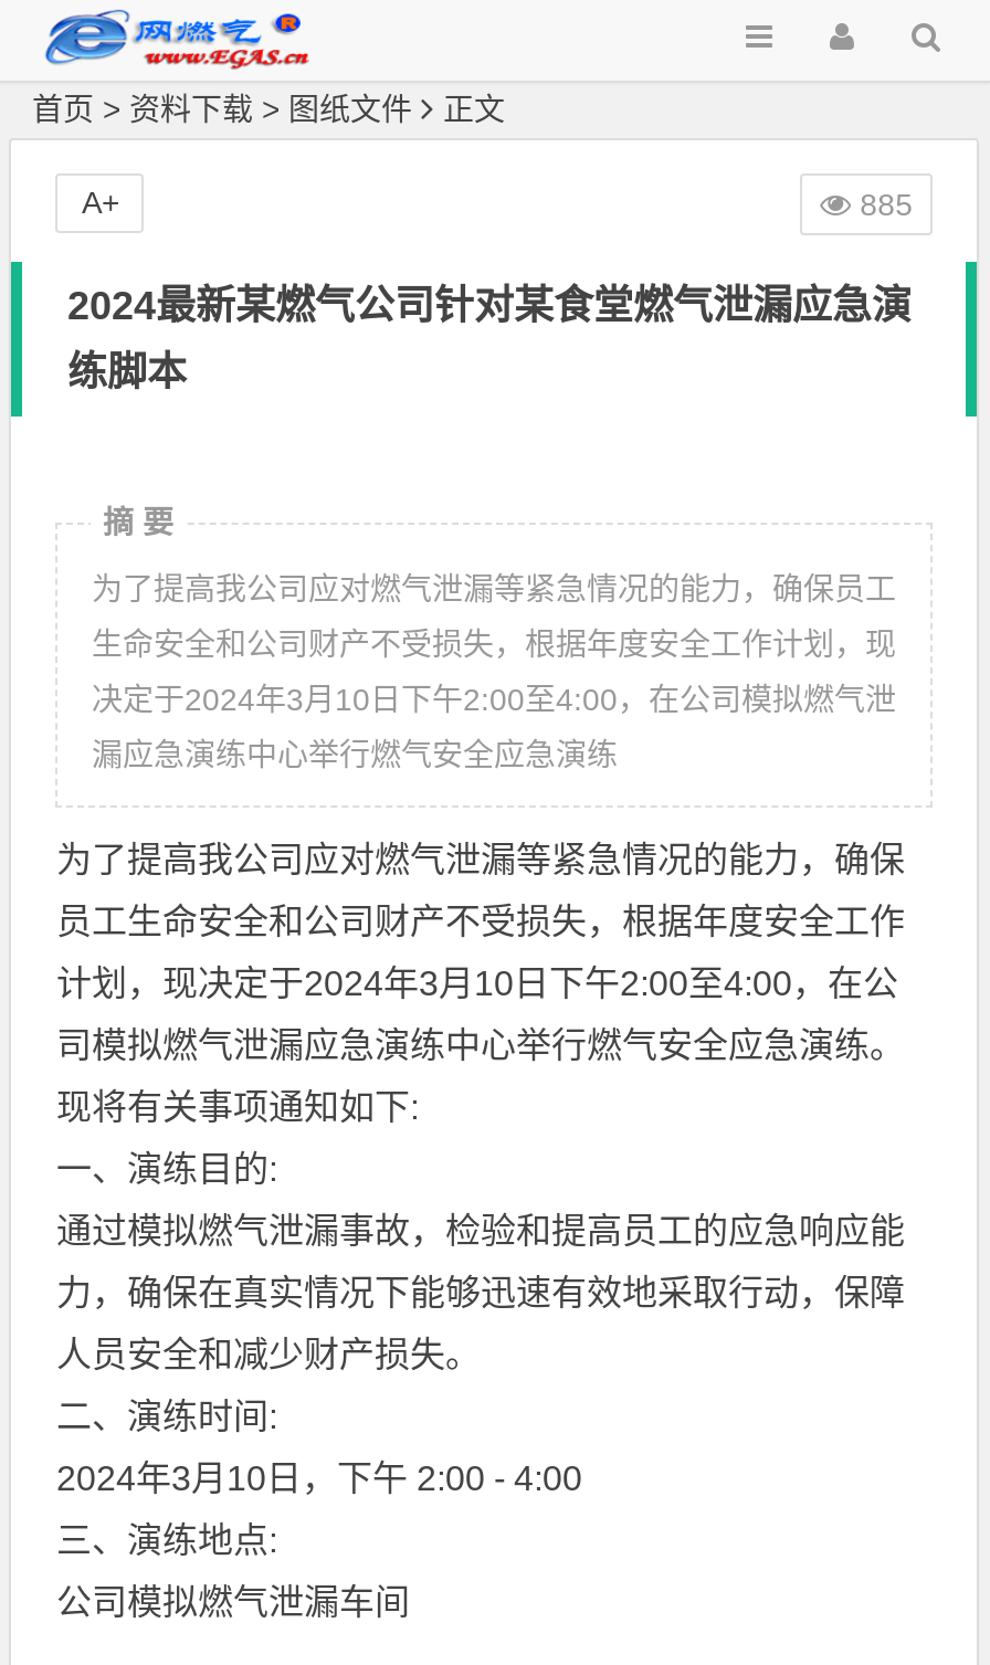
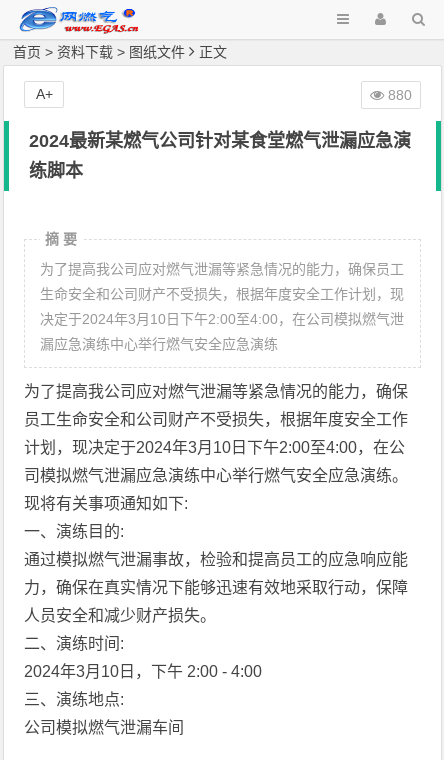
[860,187,913,222] 885 -> [388,87,412,103] 880

